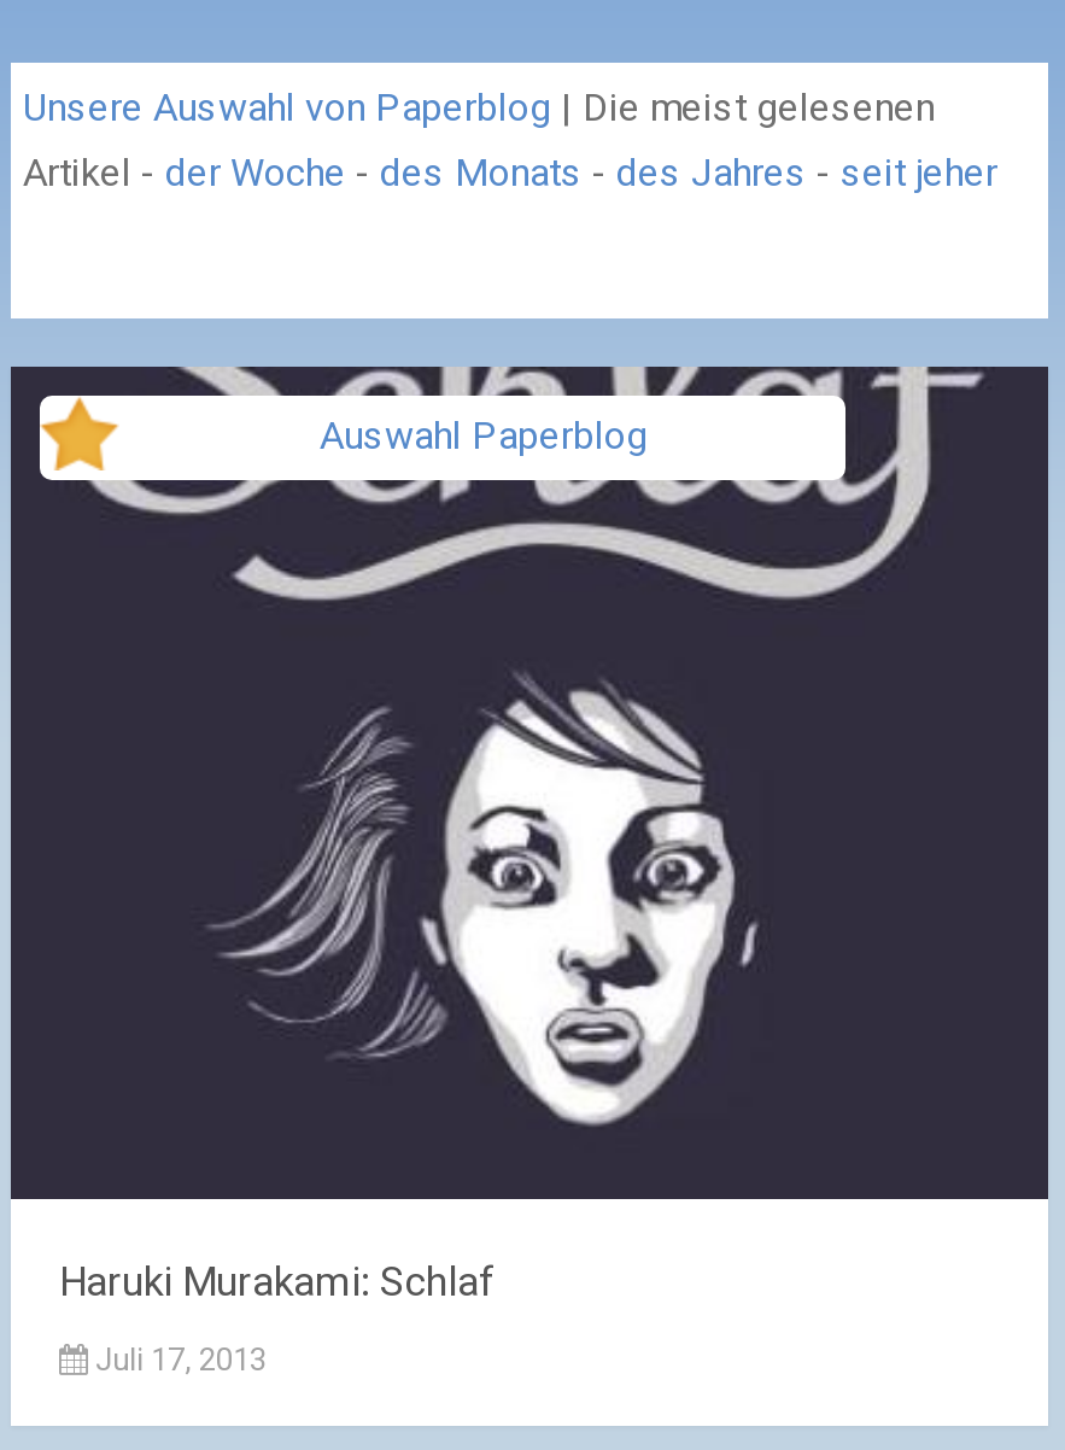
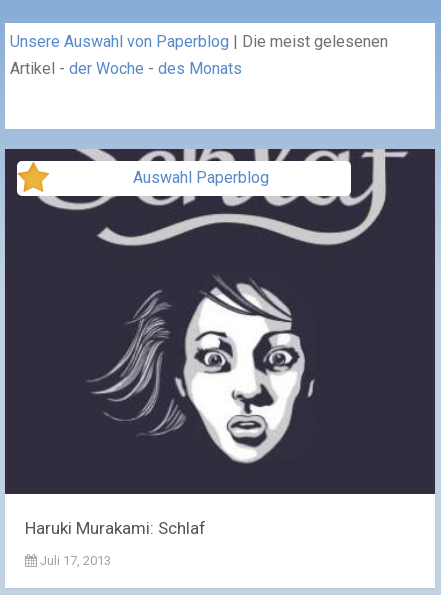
[23,150,997,195] Artikel - der Woche - des Monats - des Jahres - seit jeher -> [10,59,242,78] Artikel - der Woche - des Monats

